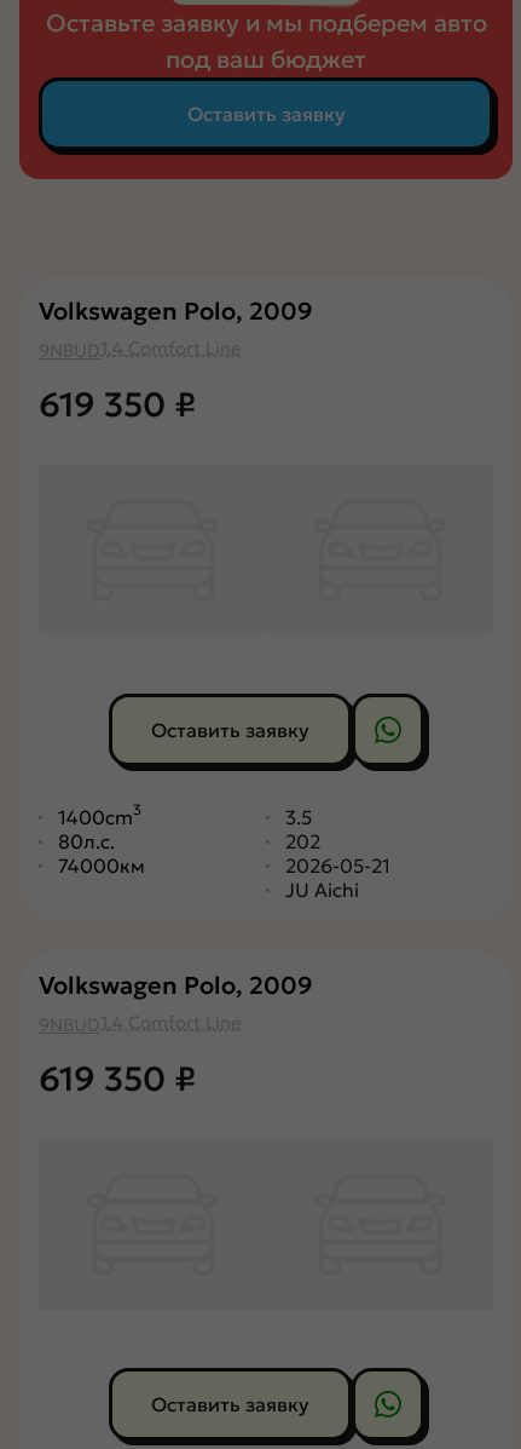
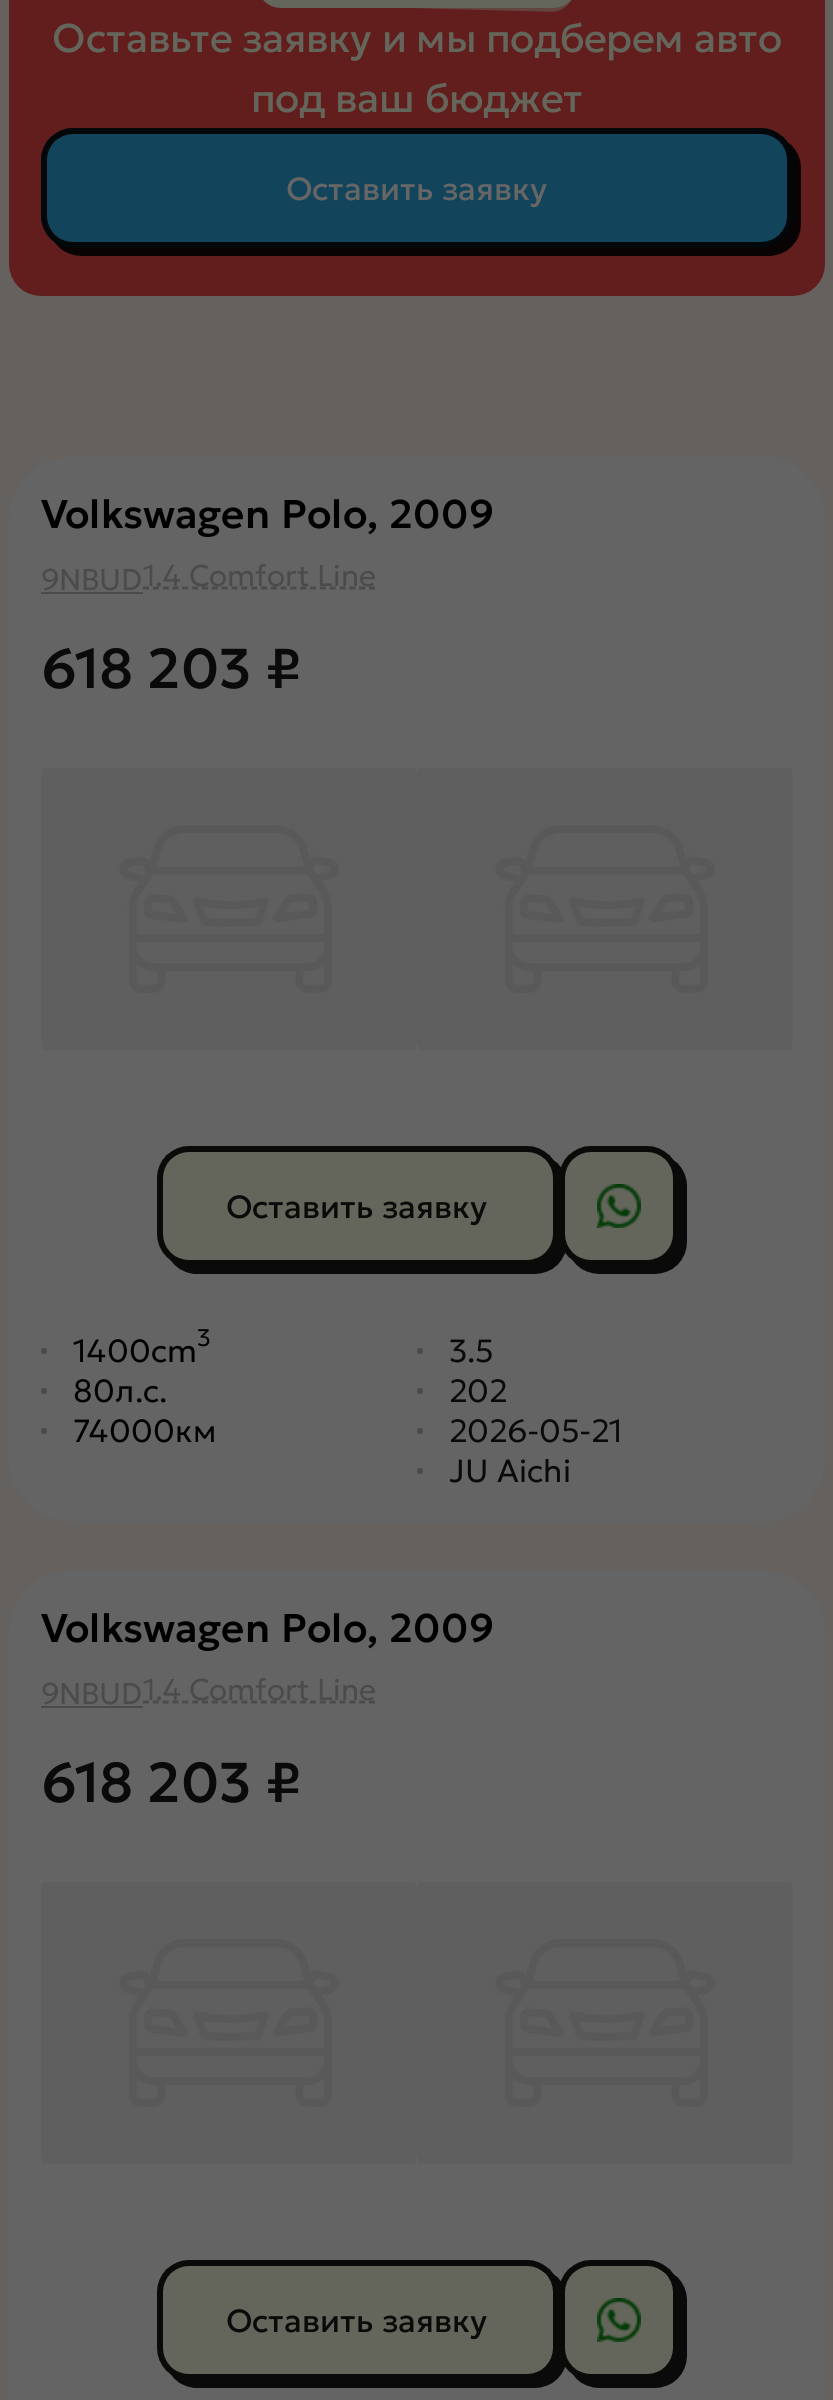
[39,384,196,426] 619 350 ₽ -> [41,634,301,704] 618 203 ₽
[39,1058,196,1100] 619 350 ₽ -> [41,1748,301,1818] 618 203 ₽

